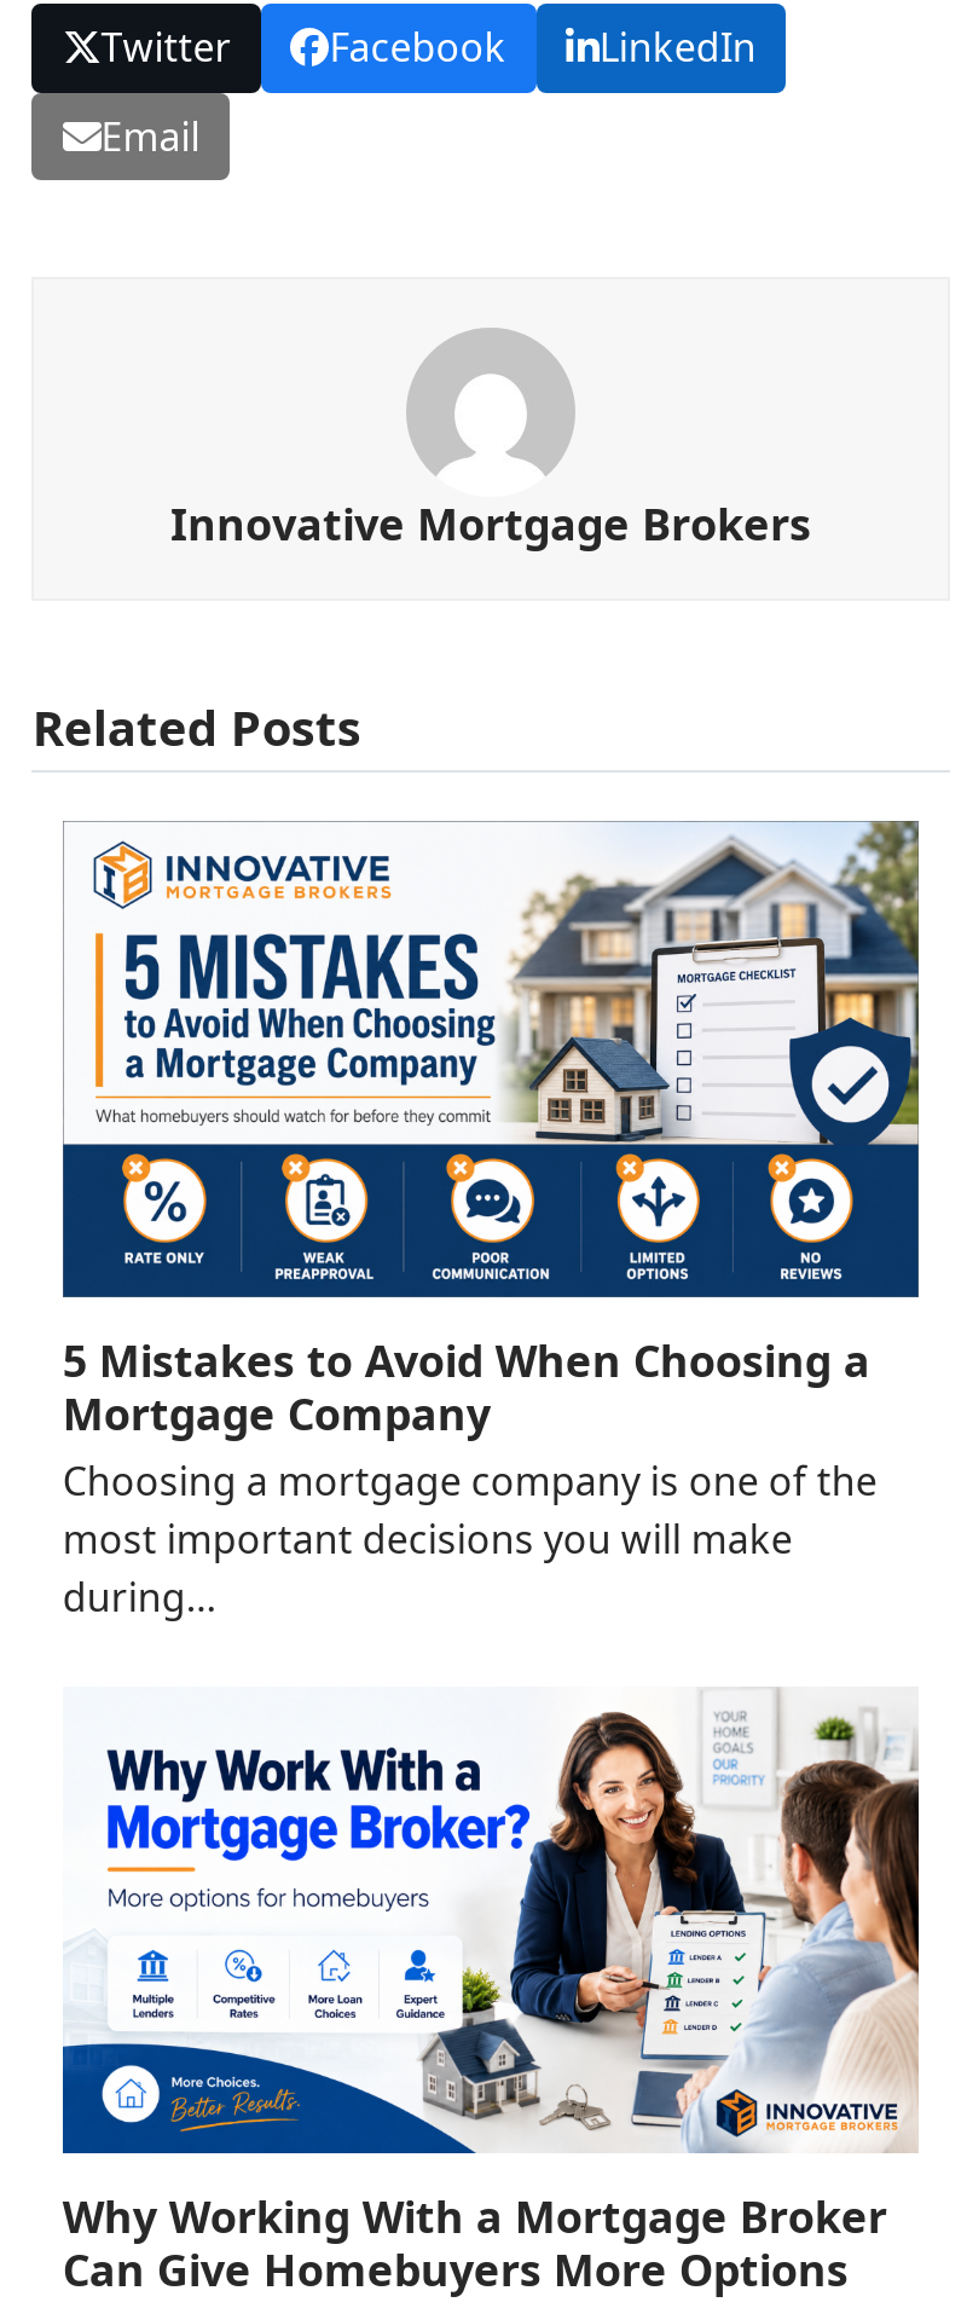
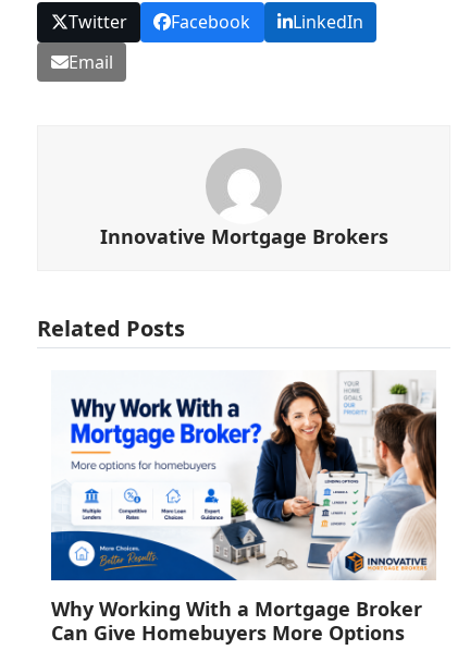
[60,818,921,1624] [image] | 5 Mistakes to Avoid When Choosing a | Mortgage Company | Choosing a mortgage company is one of the | most important decisions you will make | during… -> none

